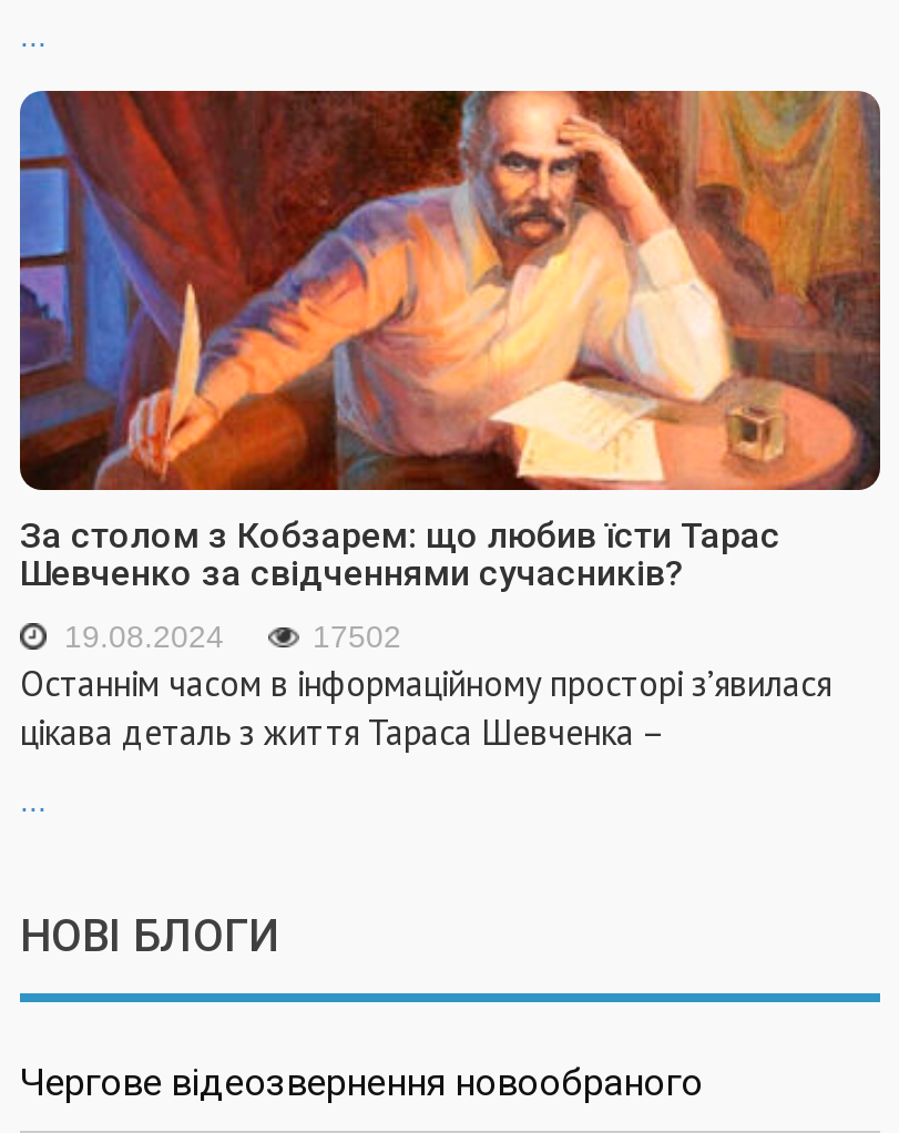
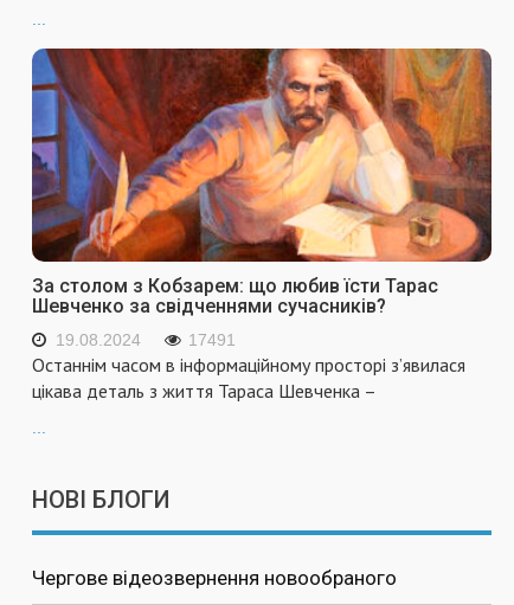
[313,619,401,654] 17502 -> [188,330,236,349] 17491

